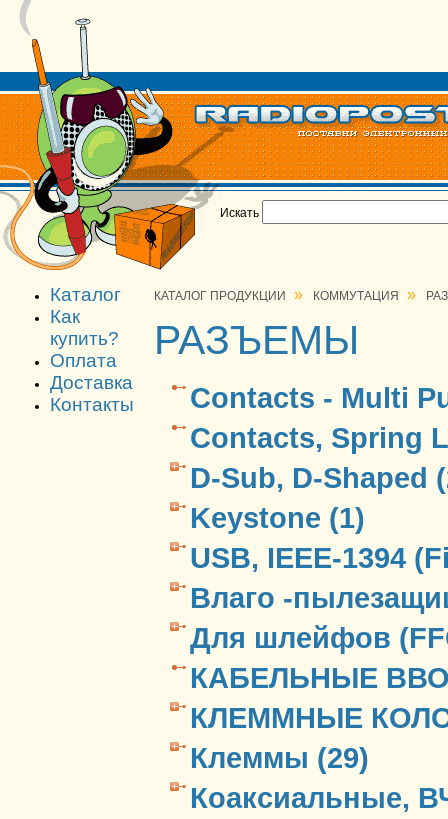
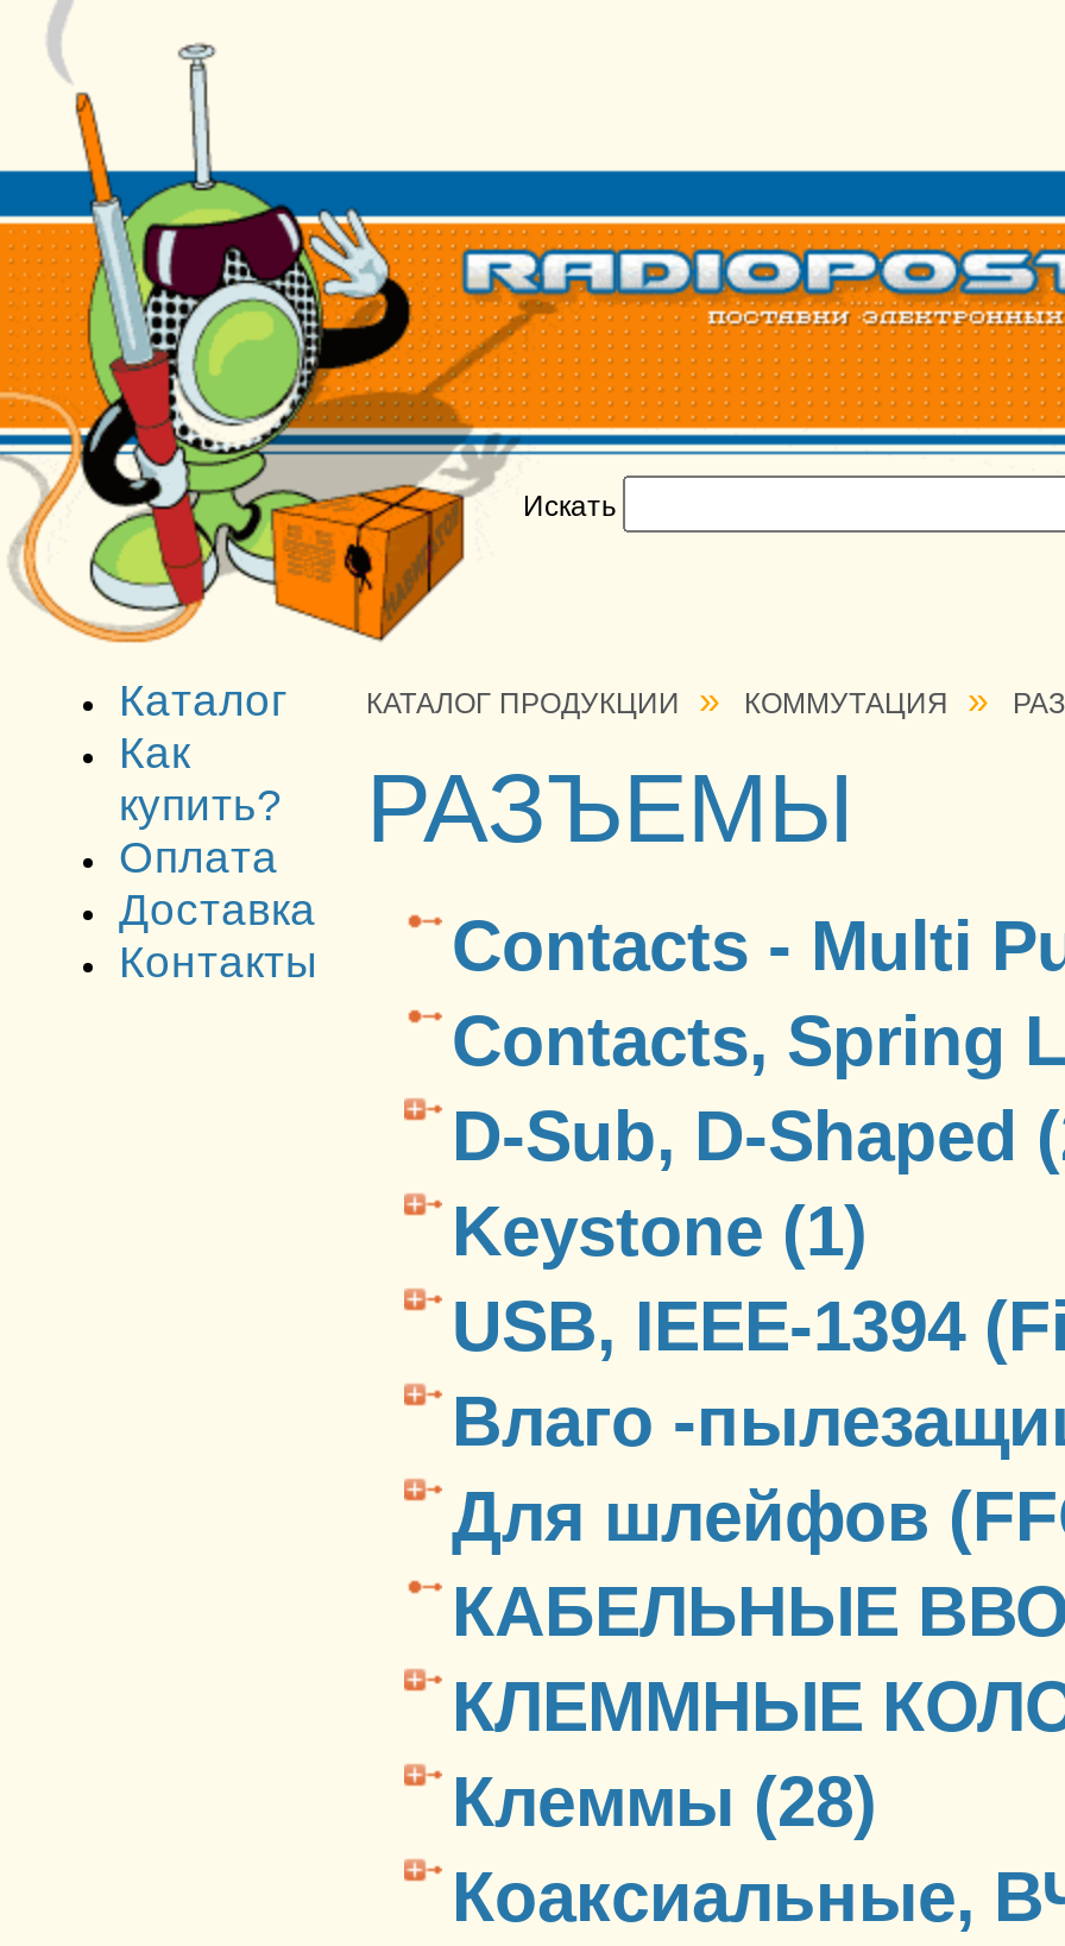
[190,741,369,774] Клеммы (29) -> [452,1761,877,1840] Клеммы (28)

